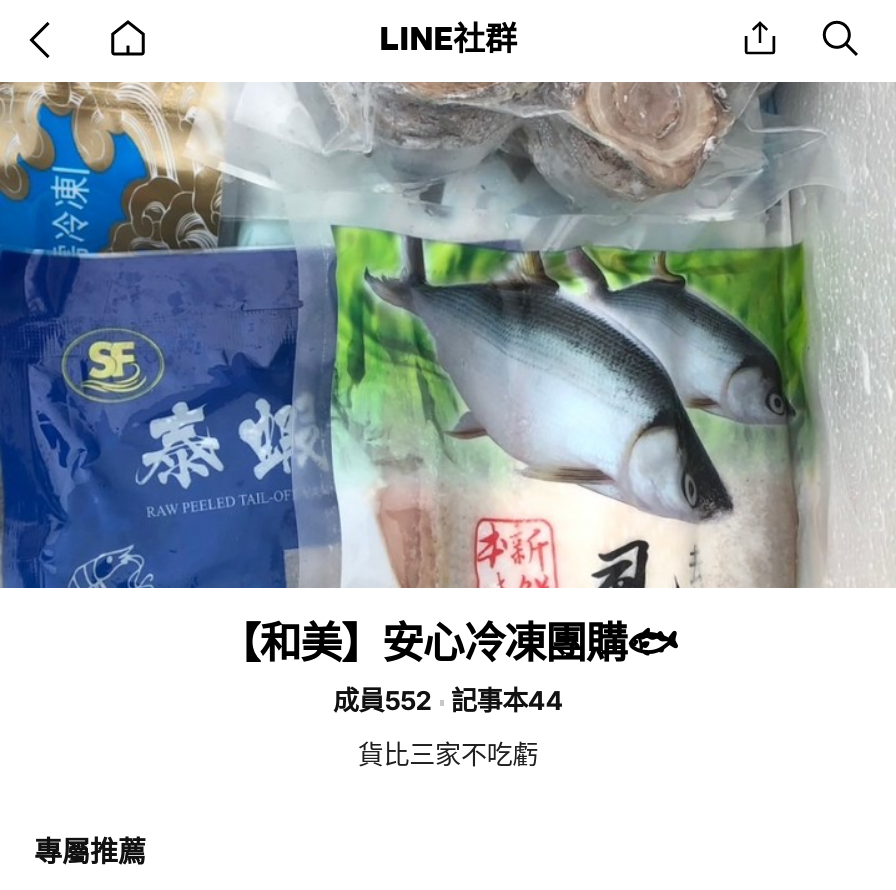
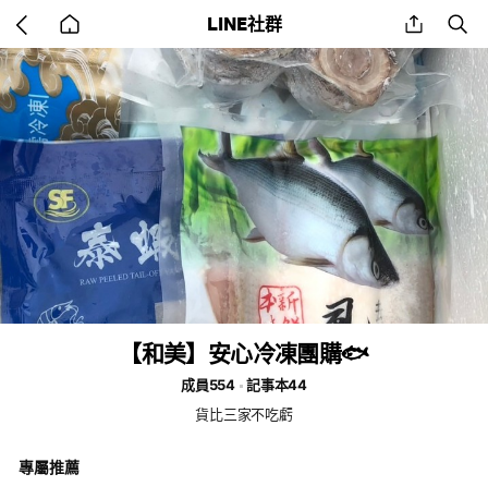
[333,684,563,716] 成員552 記事本44 -> [181,376,307,393] 成員554 記事本44

